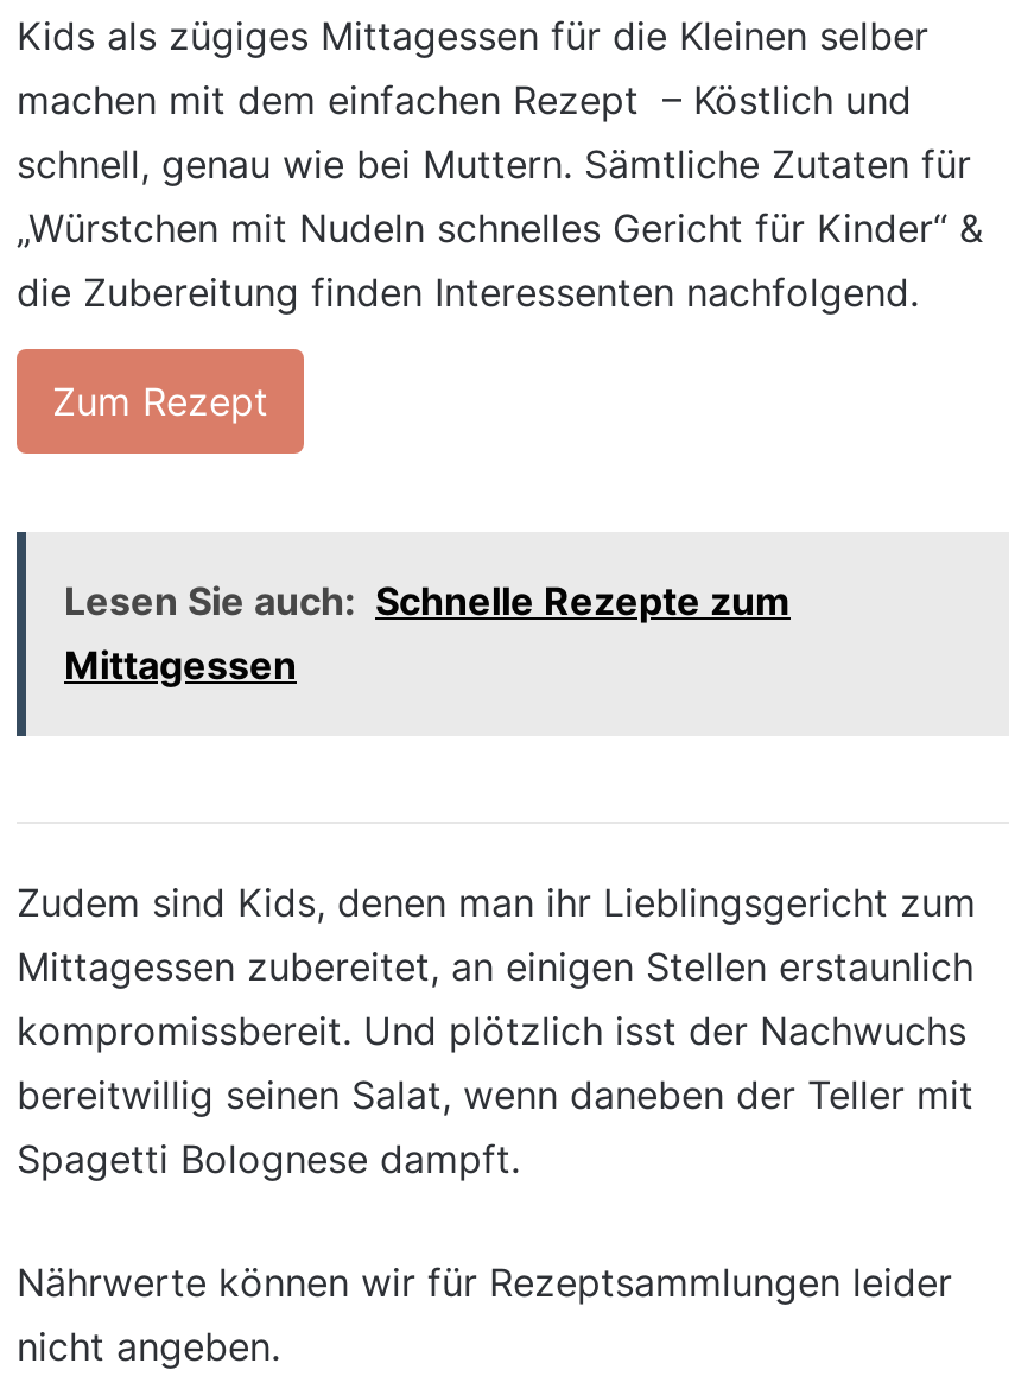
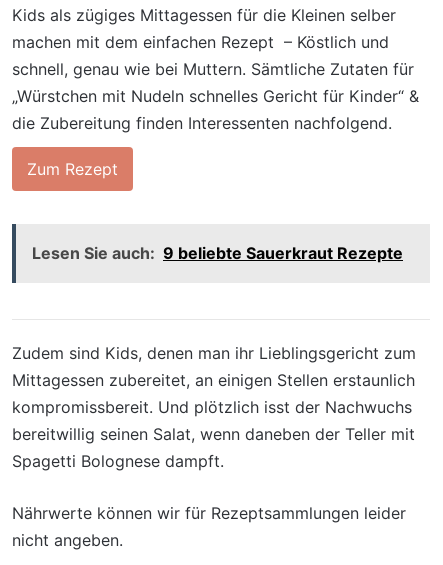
[64,577,791,689] Lesen Sie auch: Schnelle Rezepte zum | Mittagessen -> [32,243,403,263] Lesen Sie auch: 9 beliebte Sauerkraut Rezepte

